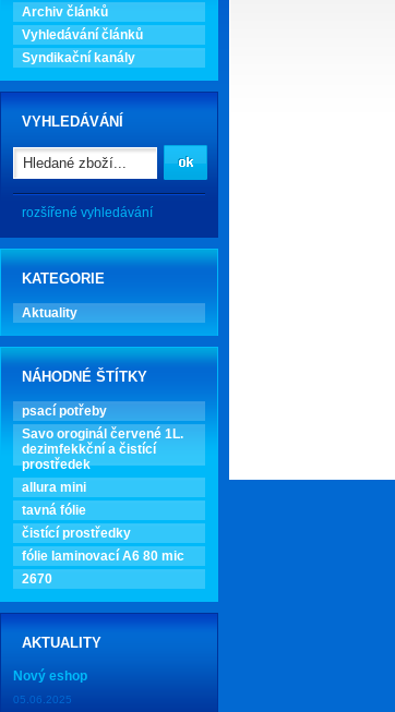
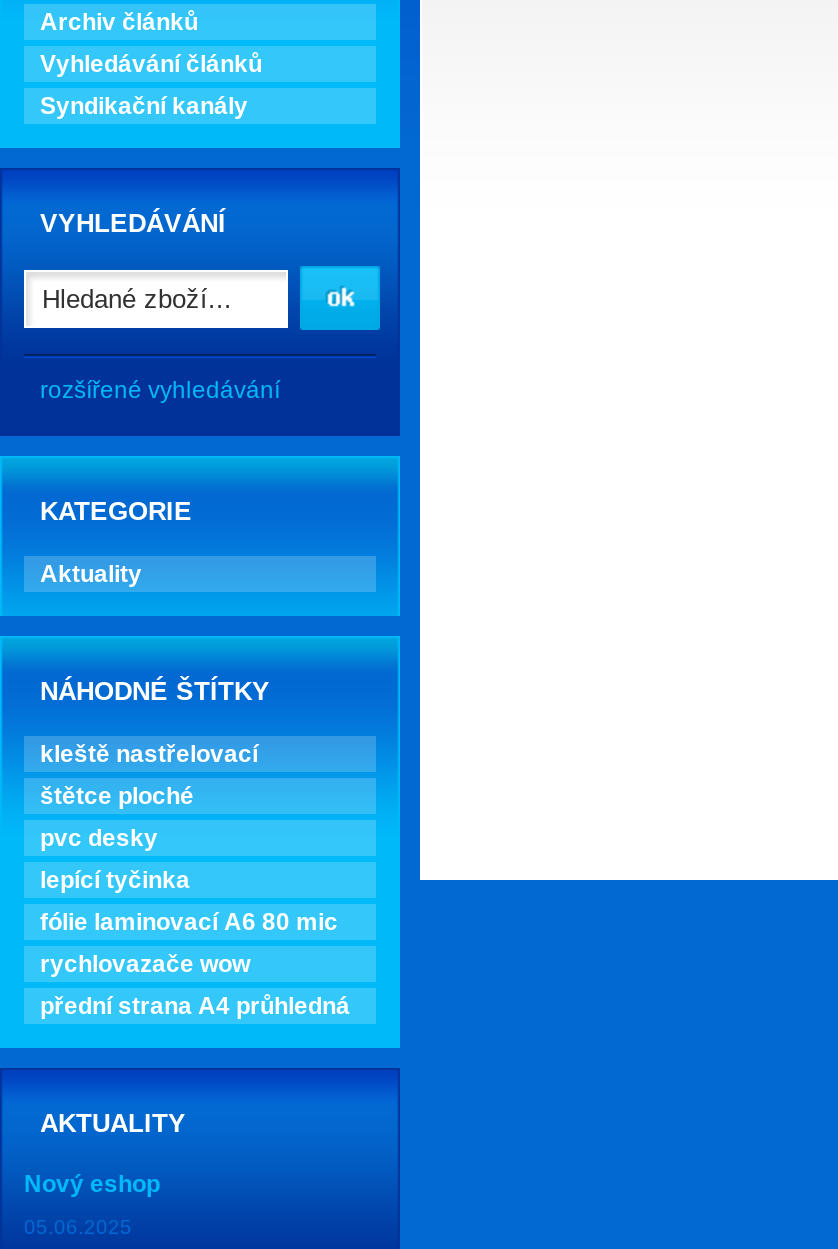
[22,403,183,541] psací potřeby | Savo oroginál červené 1L. | dezimfekkční a čistící | prostředek | allura mini | tavná fólie | čistící prostředky -> [40,740,258,894] kleště nastřelovací | štětce ploché | pvc desky | lepící tyčinka
moved [22,548,184,564] -> [40,908,338,936]: fólie laminovací A6 80 mic
[22,571,52,587] 2670 -> [40,950,350,1020] rychlovazače wow | přední strana A4 průhledná

